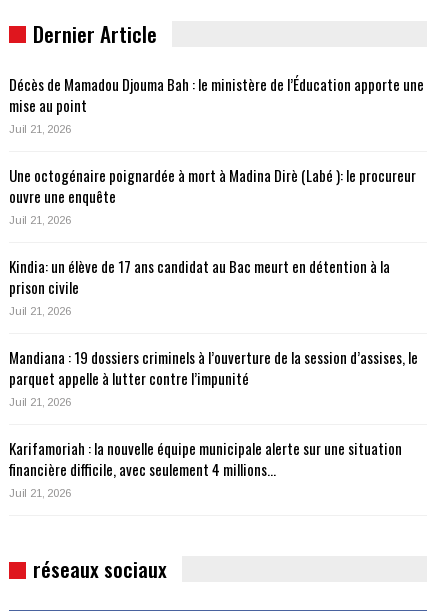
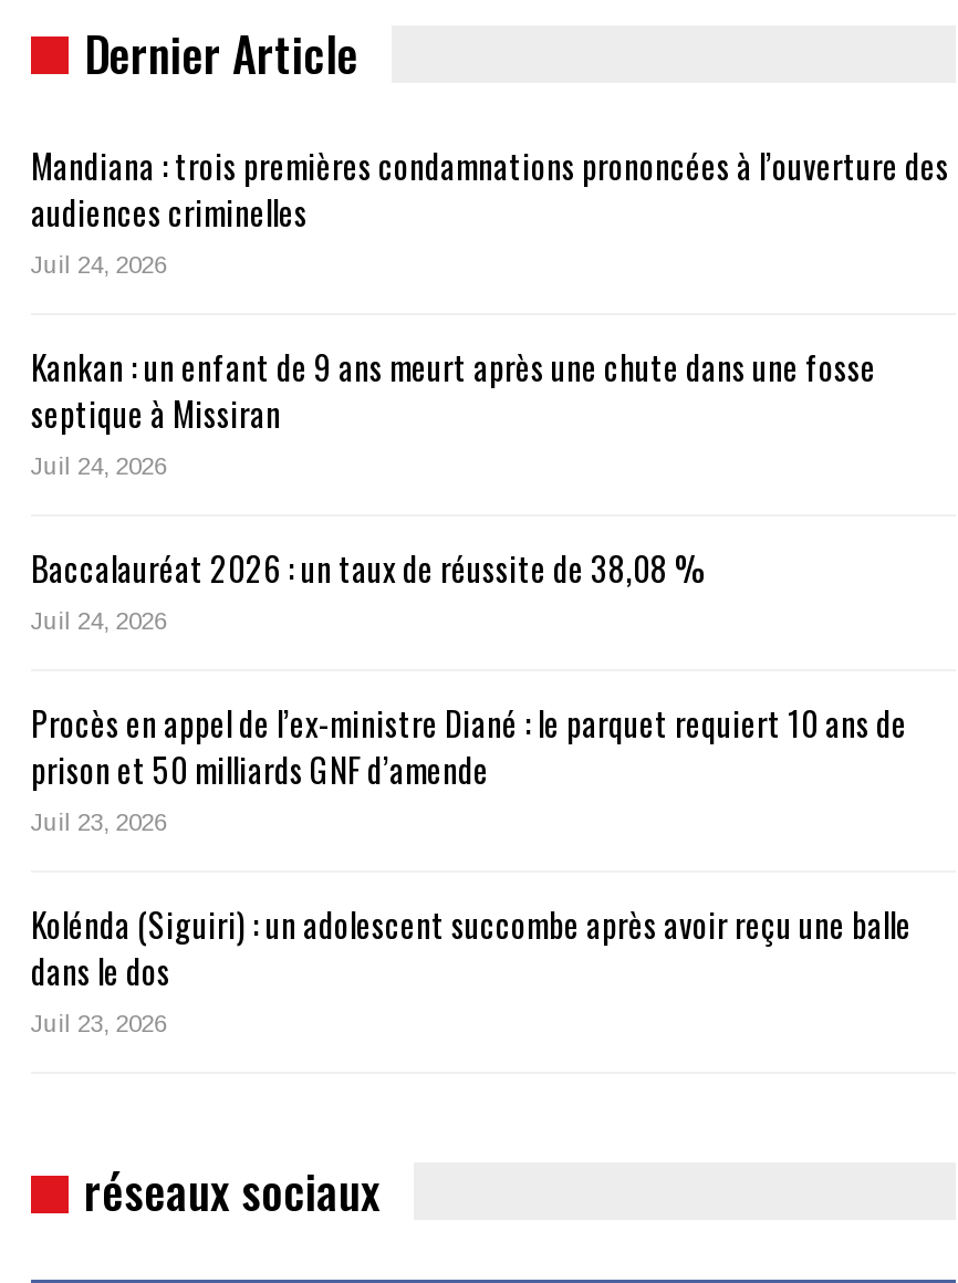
[9,73,424,135] Décès de Mamadou Djouma Bah : le ministère de l’Éducation apporte une | mise au point | Juil 21, 2026 -> [31,141,949,278] Mandiana : trois premières condamnations prononcées à l’ouverture des | audiences criminelles | Juil 24, 2026
[9,164,416,226] Une octogénaire poignardée à mort à Madina Dirè (Labé ): le procureur | ouvre une enquête | Juil 21, 2026 -> [31,342,876,479] Kankan : un enfant de 9 ans meurt après une chute dans une fosse | septique à Missiran | Juil 24, 2026
[9,255,390,317] Kindia: un élève de 17 ans candidat au Bac meurt en détention à la | prison civile | Juil 21, 2026 -> [31,544,706,634] Baccalauréat 2026 : un taux de réussite de 38,08 % | Juil 24, 2026
[9,346,418,408] Mandiana : 19 dossiers criminels à l’ouverture de la session d’assises, le | parquet appelle à lutter contre l’impunité | Juil 21, 2026 -> [31,698,907,835] Procès en appel de l’ex-ministre Diané : le parquet requiert 10 ans de | prison et 50 milliards GNF d’amende | Juil 23, 2026
[9,437,402,499] Karifamoriah : la nouvelle équipe municipale alerte sur une situation | financière difficile, avec seulement 4 millions… | Juil 21, 2026 -> [31,900,912,1037] Kolénda (Siguiri) : un adolescent succombe après avoir reçu une balle | dans le dos | Juil 23, 2026

